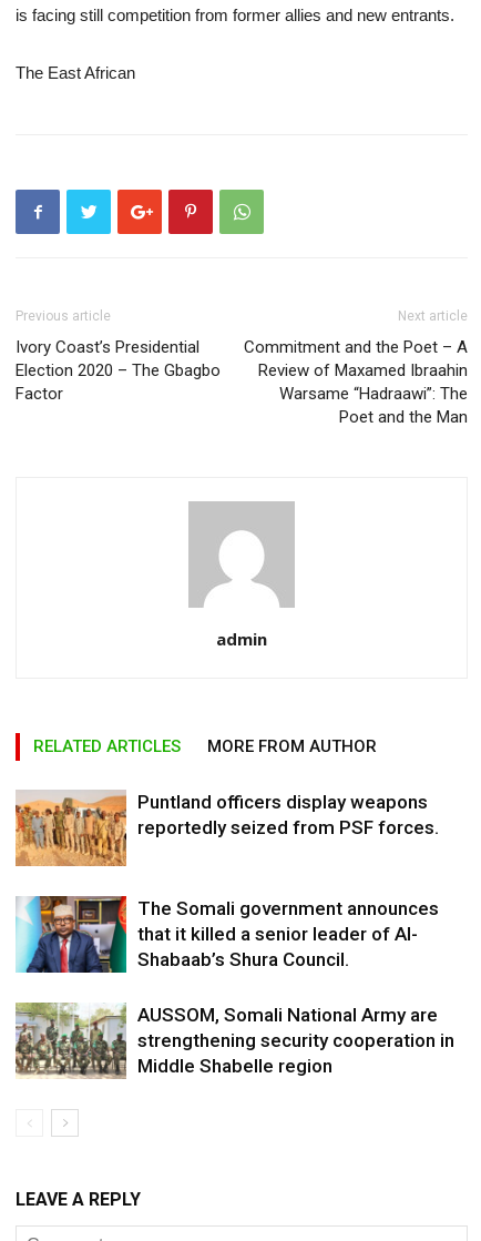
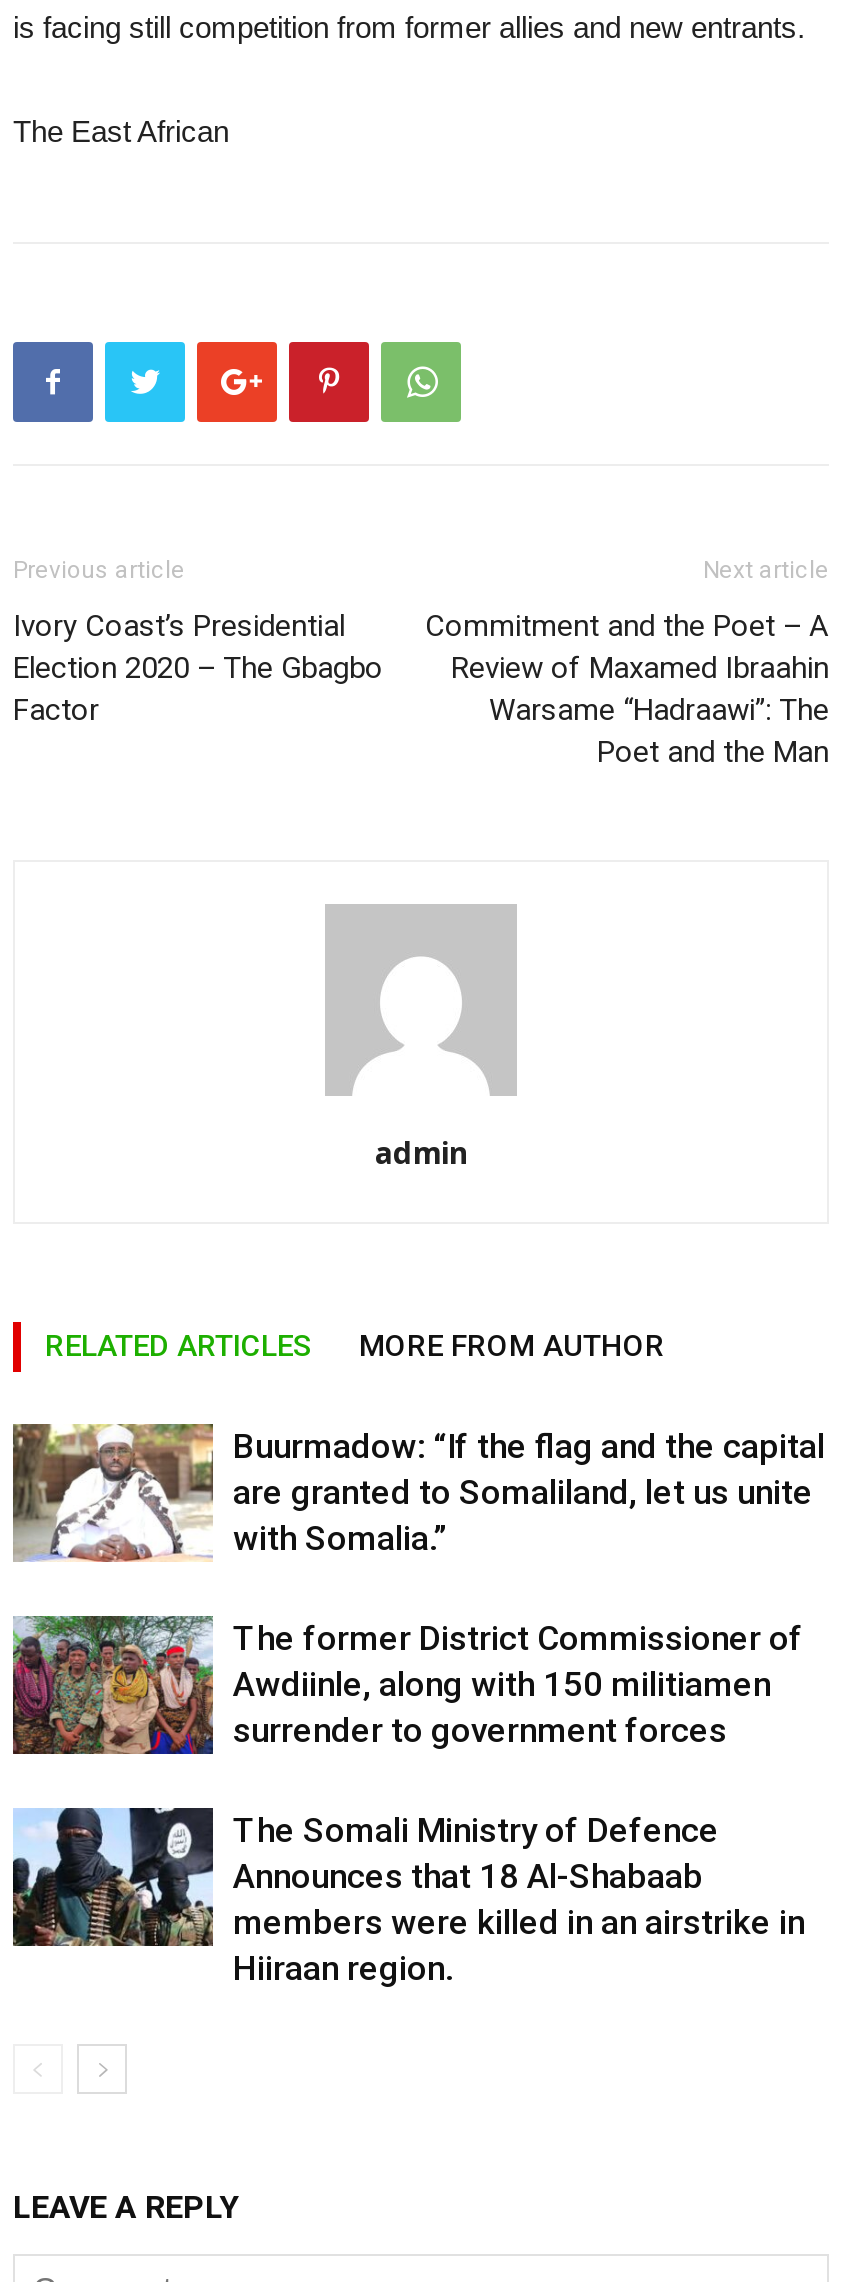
[14,790,439,867] [image] | Puntland officers display weapons | reportedly seized from PSF forces. -> [11,1424,825,1562] [image] | Buurmadow: “If the flag and the capital | are granted to Somaliland, let us unite | with Somalia.”
[16,895,439,974] [image] | The Somali government announces | that it killed a senior leader of Al- | Shabaab’s Shura Council. -> [11,1614,803,1756] [image] | The former District Commissioner of | Awdiinle, along with 150 militiamen | surrender to government forces
[14,1001,454,1079] [image] | AUSSOM, Somali National Army are | strengthening security cooperation in | Middle Shabelle region -> [11,1806,805,1988] [image] | The Somali Ministry of Defence | Announces that 18 Al-Shabaab | members were killed in an airstrike in | Hiiraan region.

